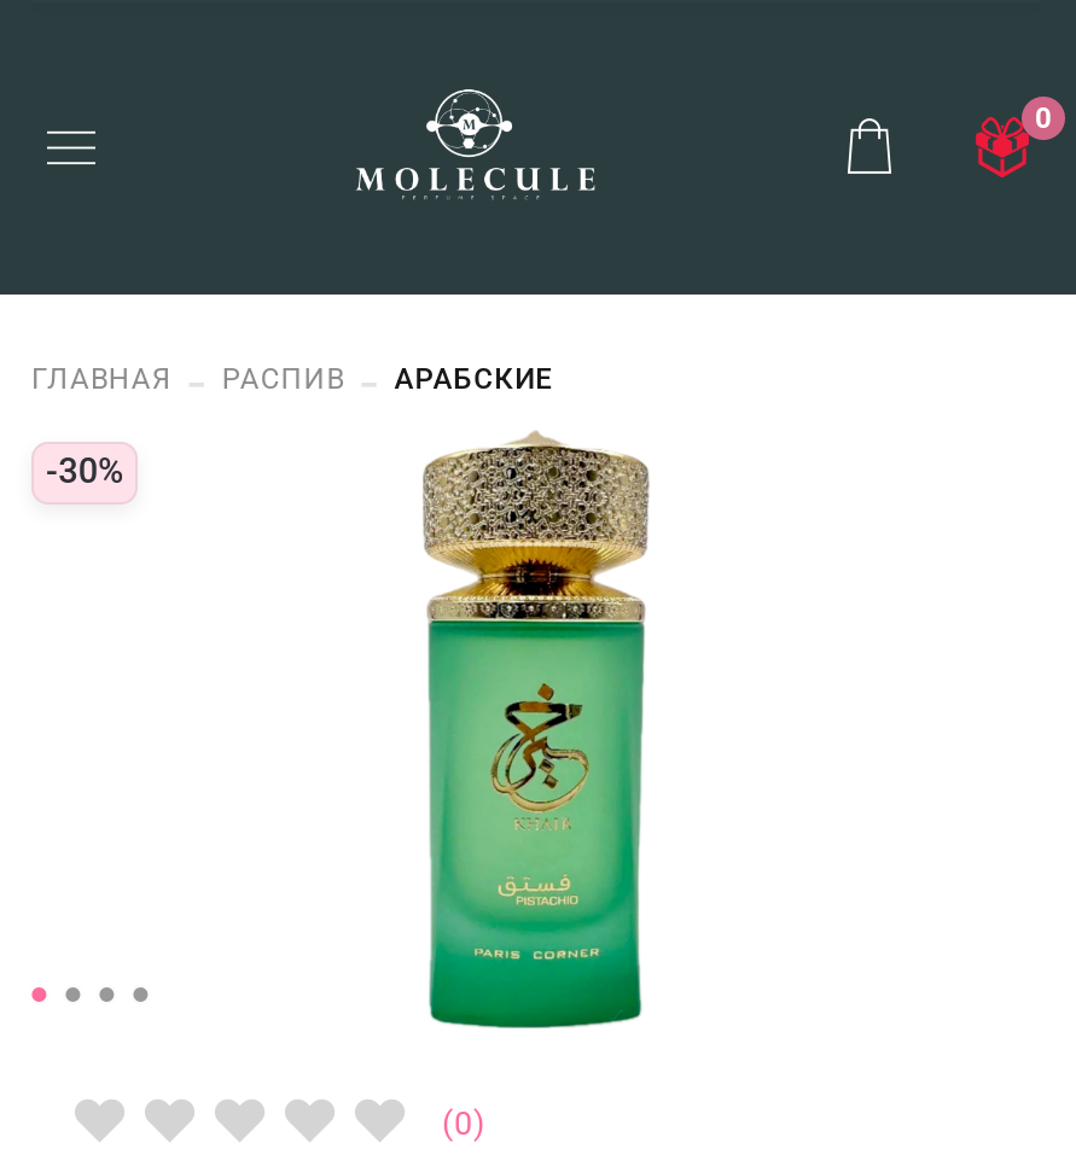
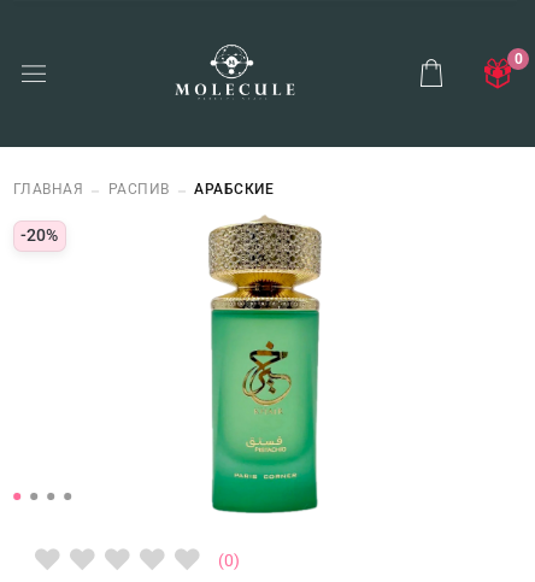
[46,450,122,492] -30% -> [20,225,59,245] -20%

